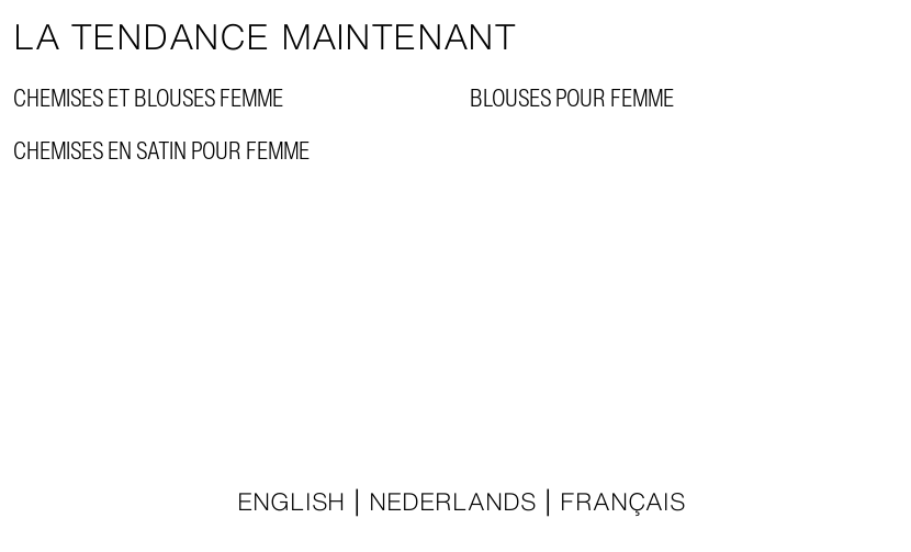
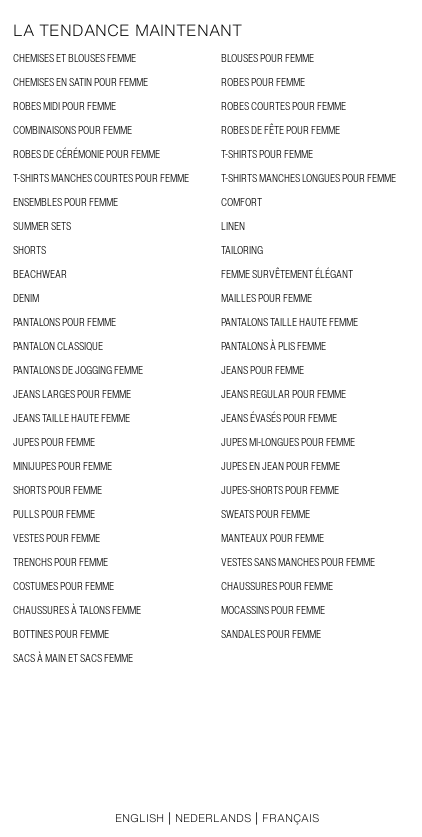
none -> [13,74,396,666] ROBES POUR FEMME | ROBES MIDI POUR FEMME | ROBES COURTES POUR FEMME | COMBINAISONS POUR FEMME | ROBES DE FÊTE POUR FEMME | ROBES DE CÉRÉMONIE POUR FEMME | T-SHIRTS POUR FEMME | T-SHIRTS MANCHES COURTES POUR FEMME | T-SHIRTS MANCHES LONGUES POUR FEMME | ENSEMBLES POUR FEMME | COMFORT | SUMMER SETS | LINEN | SHORTS | TAILORING | BEACHWEAR | FEMME SURVÊTEMENT ÉLÉGANT | DENIM | MAILLES POUR FEMME | PANTALONS POUR FEMME | PANTALONS TAILLE HAUTE FEMME | PANTALON CLASSIQUE | PANTALONS À PLIS FEMME | PANTALONS DE JOGGING FEMME | JEANS POUR FEMME | JEANS LARGES POUR FEMME | JEANS REGULAR POUR FEMME | JEANS TAILLE HAUTE FEMME | JEANS ÉVASÉS POUR FEMME | JUPES POUR FEMME | JUPES MI-LONGUES POUR FEMME | MINIJUPES POUR FEMME | JUPES EN JEAN POUR FEMME | SHORTS POUR FEMME | JUPES-SHORTS POUR FEMME | PULLS POUR FEMME | SWEATS POUR FEMME | VESTES POUR FEMME | MANTEAUX POUR FEMME | TRENCHS POUR FEMME | VESTES SANS MANCHES POUR FEMME | COSTUMES POUR FEMME | CHAUSSURES POUR FEMME | CHAUSSURES À TALONS FEMME | MOCASSINS POUR FEMME | BOTTINES POUR FEMME | SANDALES POUR FEMME | SACS À MAIN ET SACS FEMME

